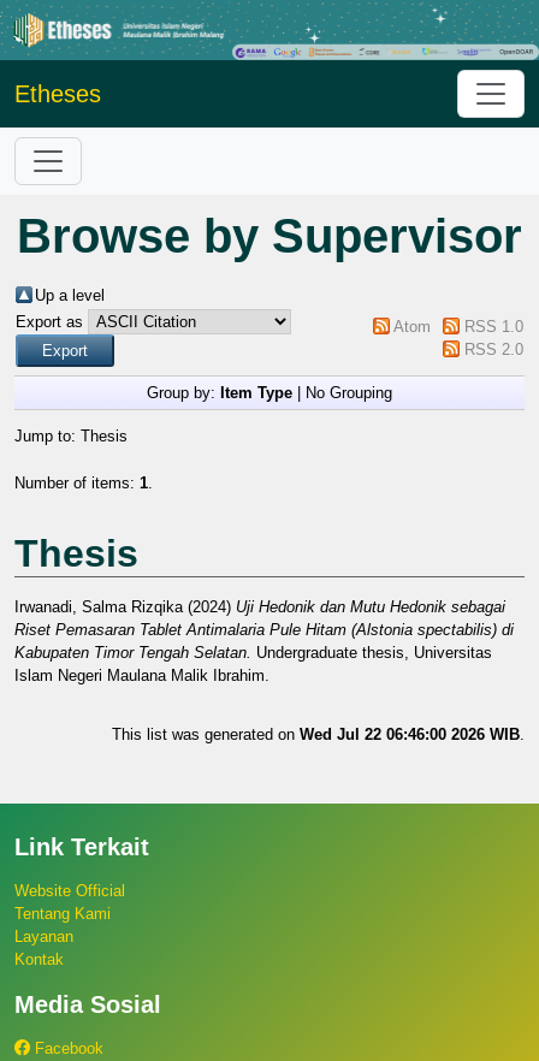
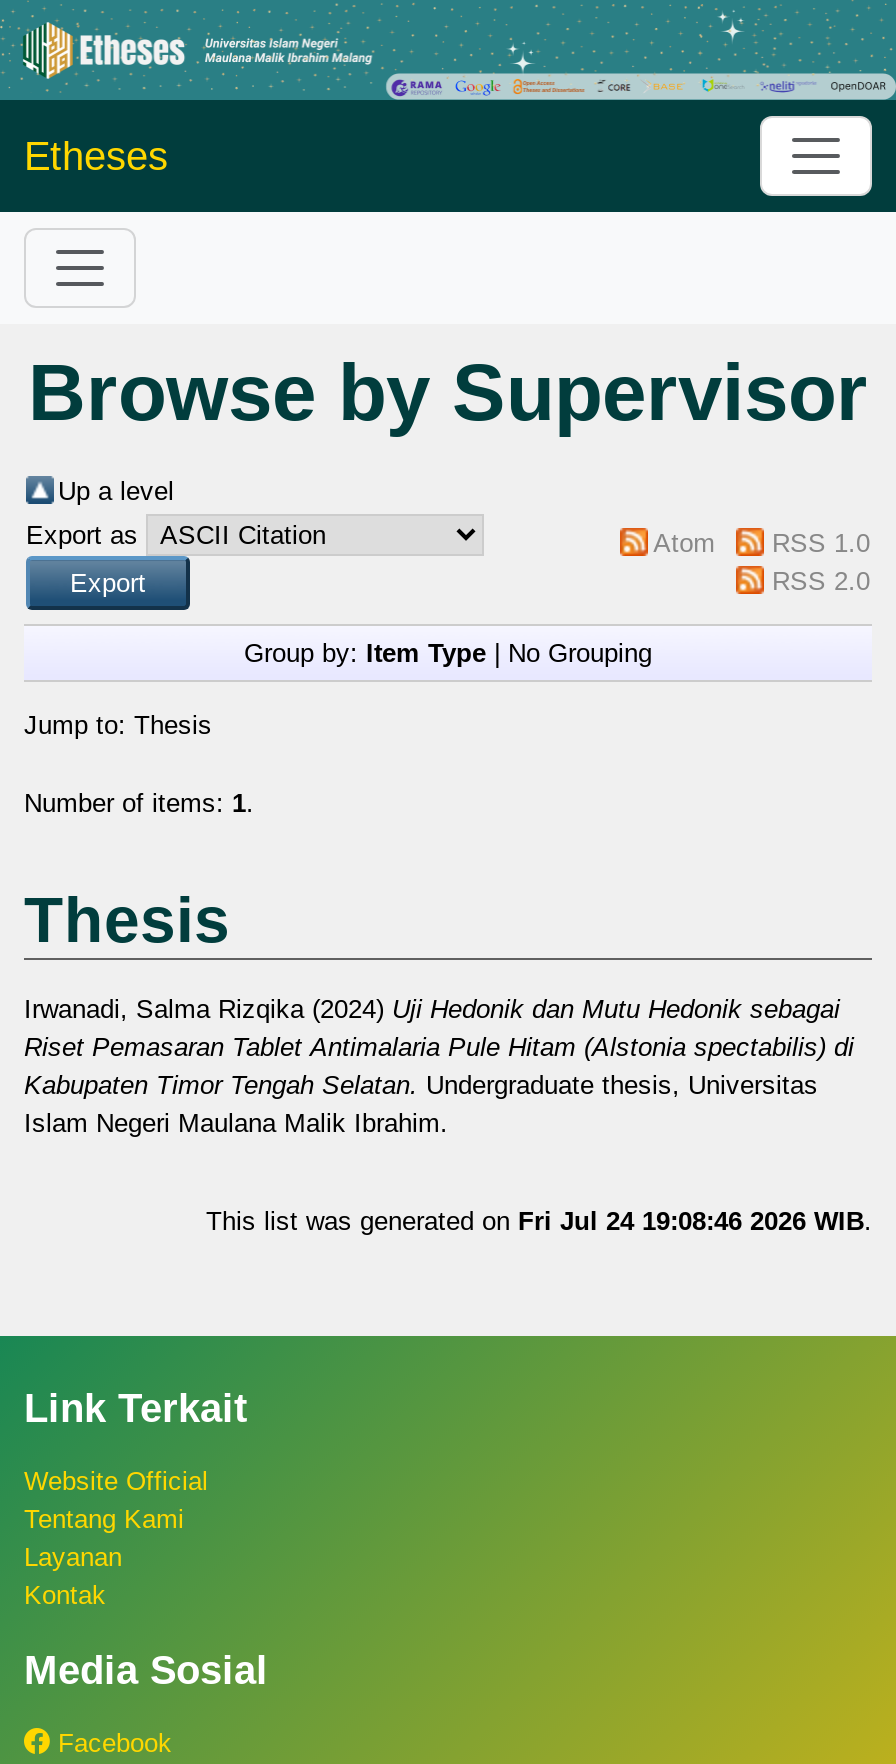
[112,725,525,743] This list was generated on Wed Jul 22 06:46:00 2026 WIB. -> [206,1206,872,1236] This list was generated on Fri Jul 24 19:08:46 2026 WIB.

